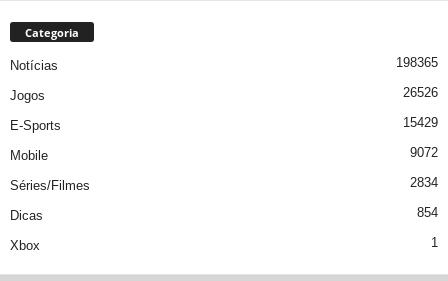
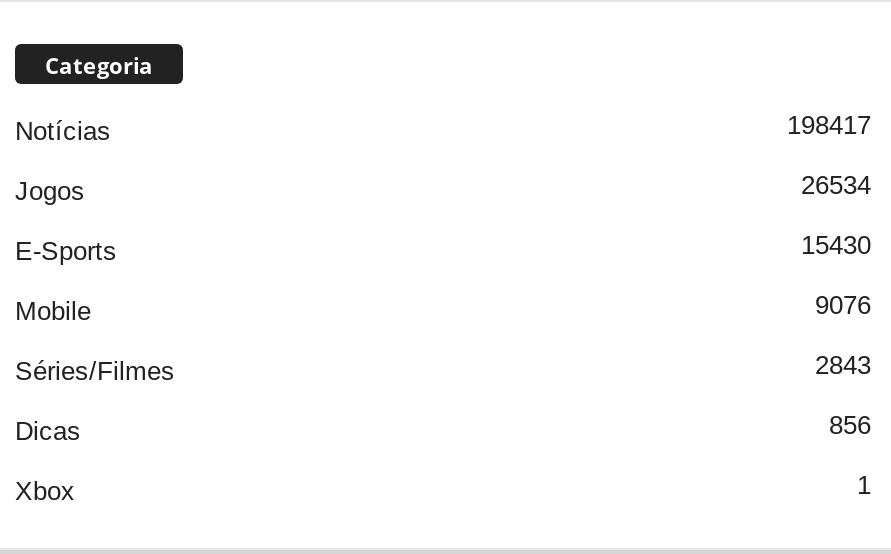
[396,55,438,70] 198365 -> [787,110,871,140] 198417
[403,85,438,100] 26526 -> [801,170,871,200] 26534
[403,115,438,130] 15429 -> [801,230,871,260] 15430
[410,145,438,160] 9072 -> [815,290,871,320] 9076
[410,175,438,190] 2834 -> [815,350,871,380] 2843
[417,205,438,220] 854 -> [829,410,871,440] 856

